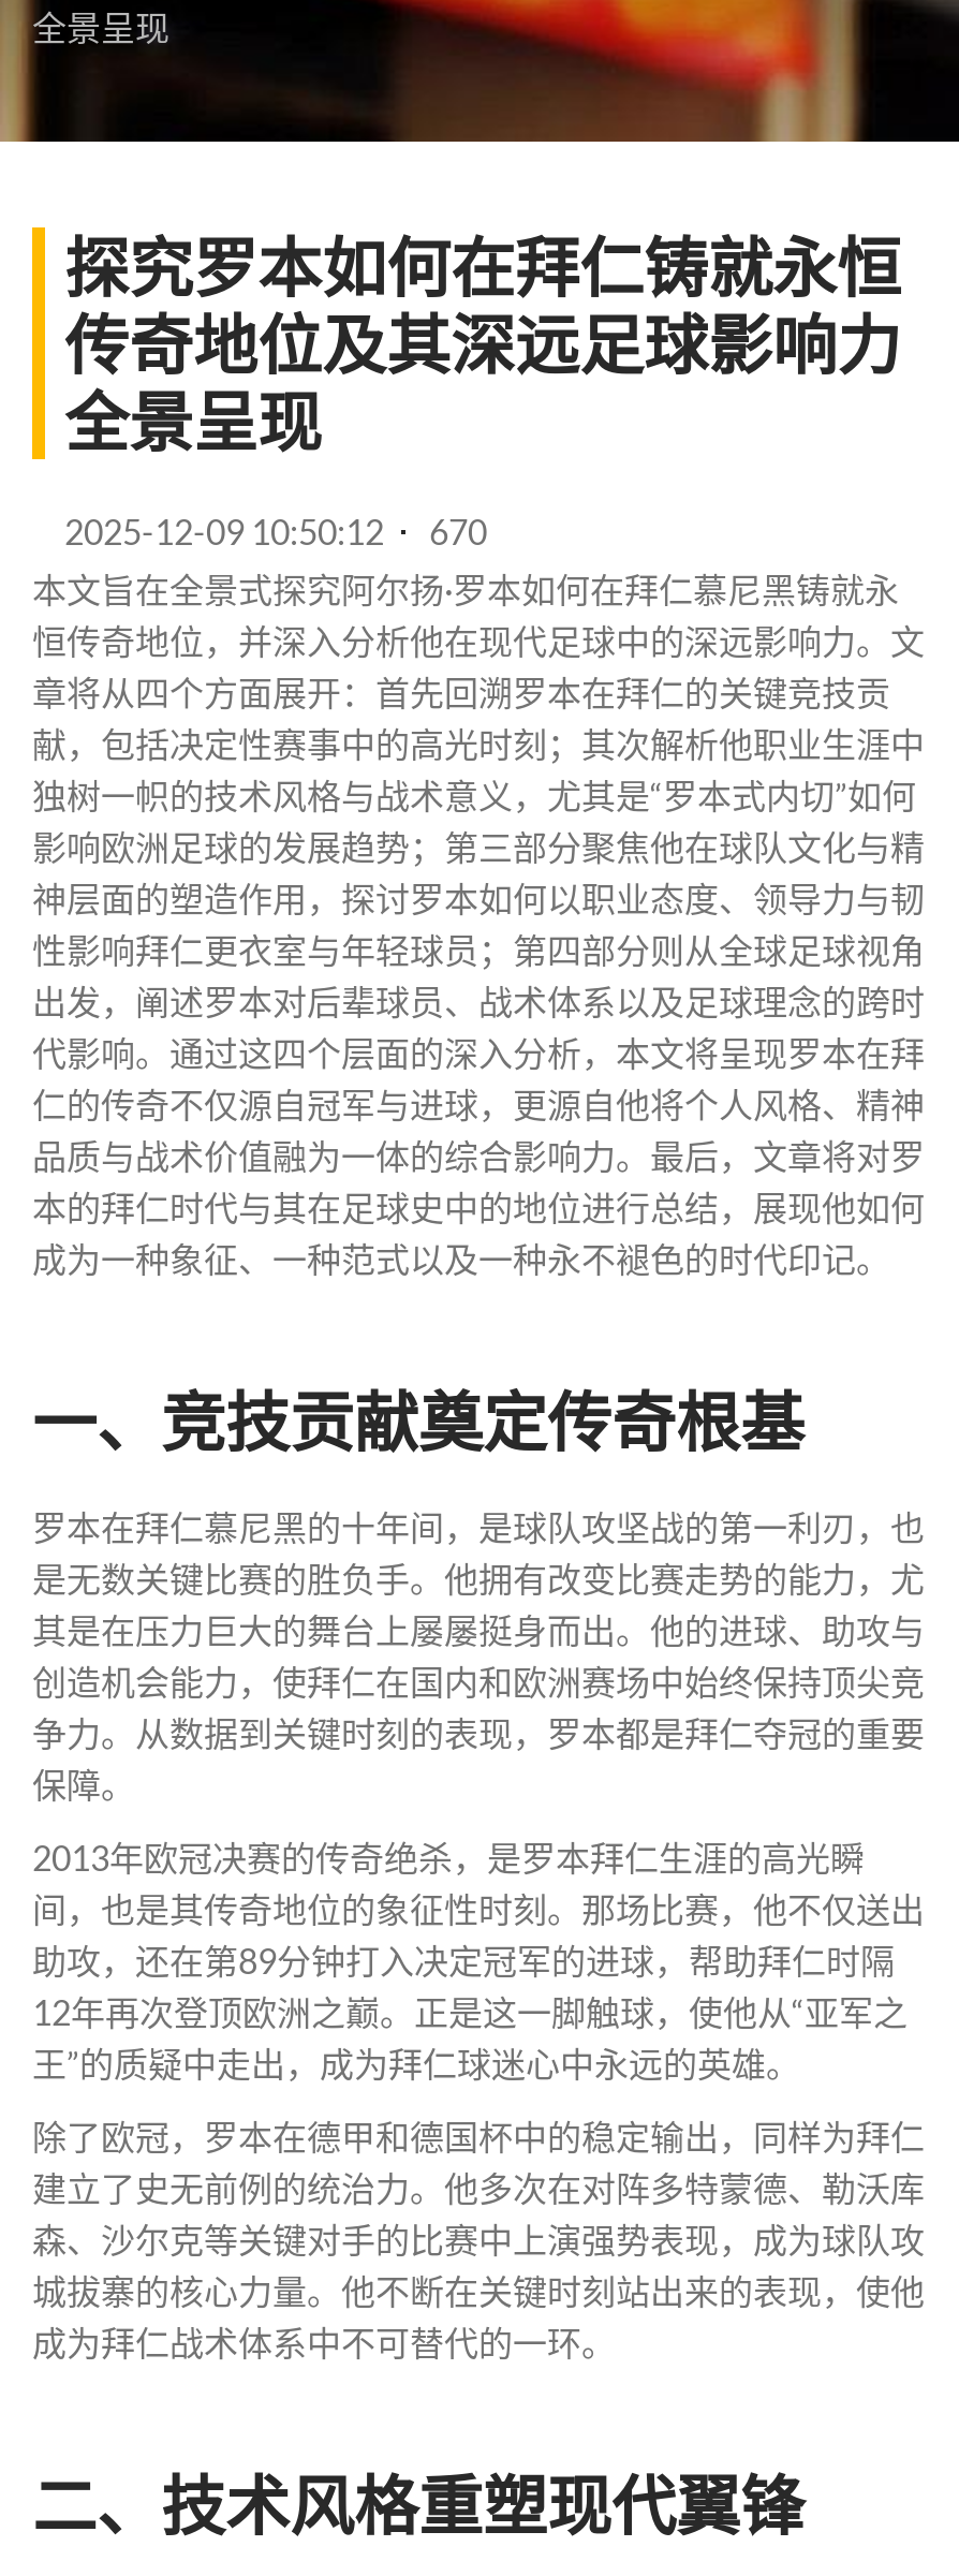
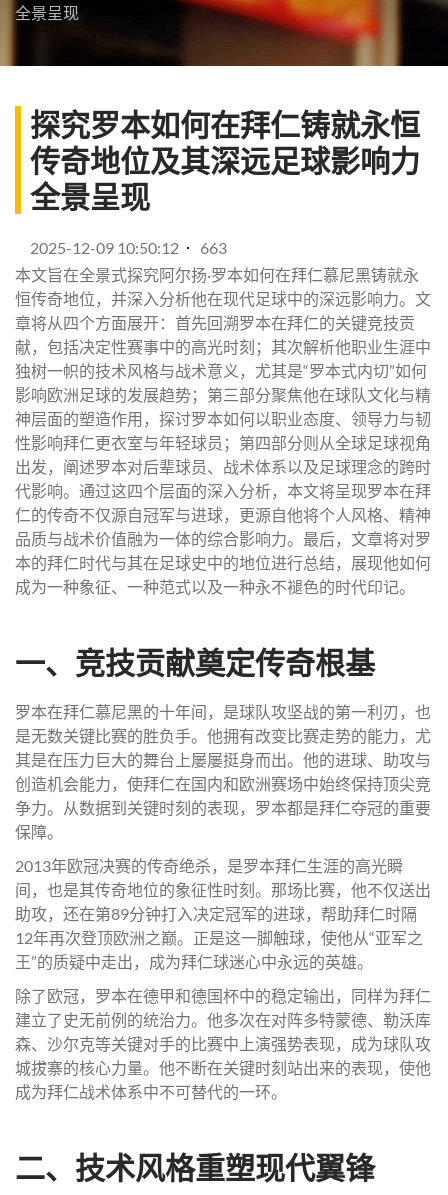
[64,511,487,551] 2025-12-09 10:50:12 670 -> [30,238,227,257] 2025-12-09 10:50:12 663

